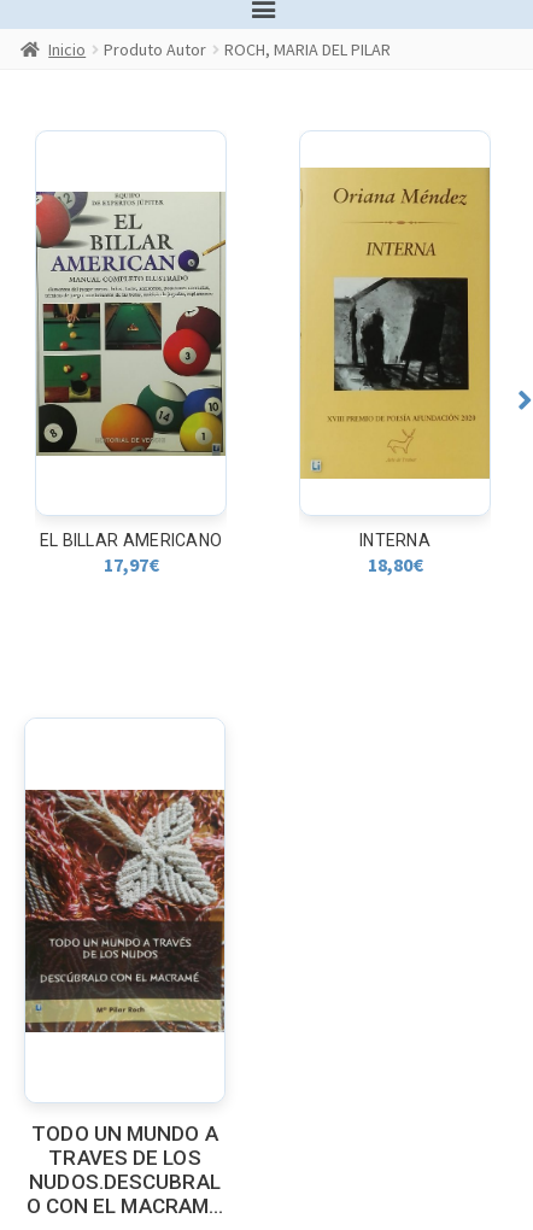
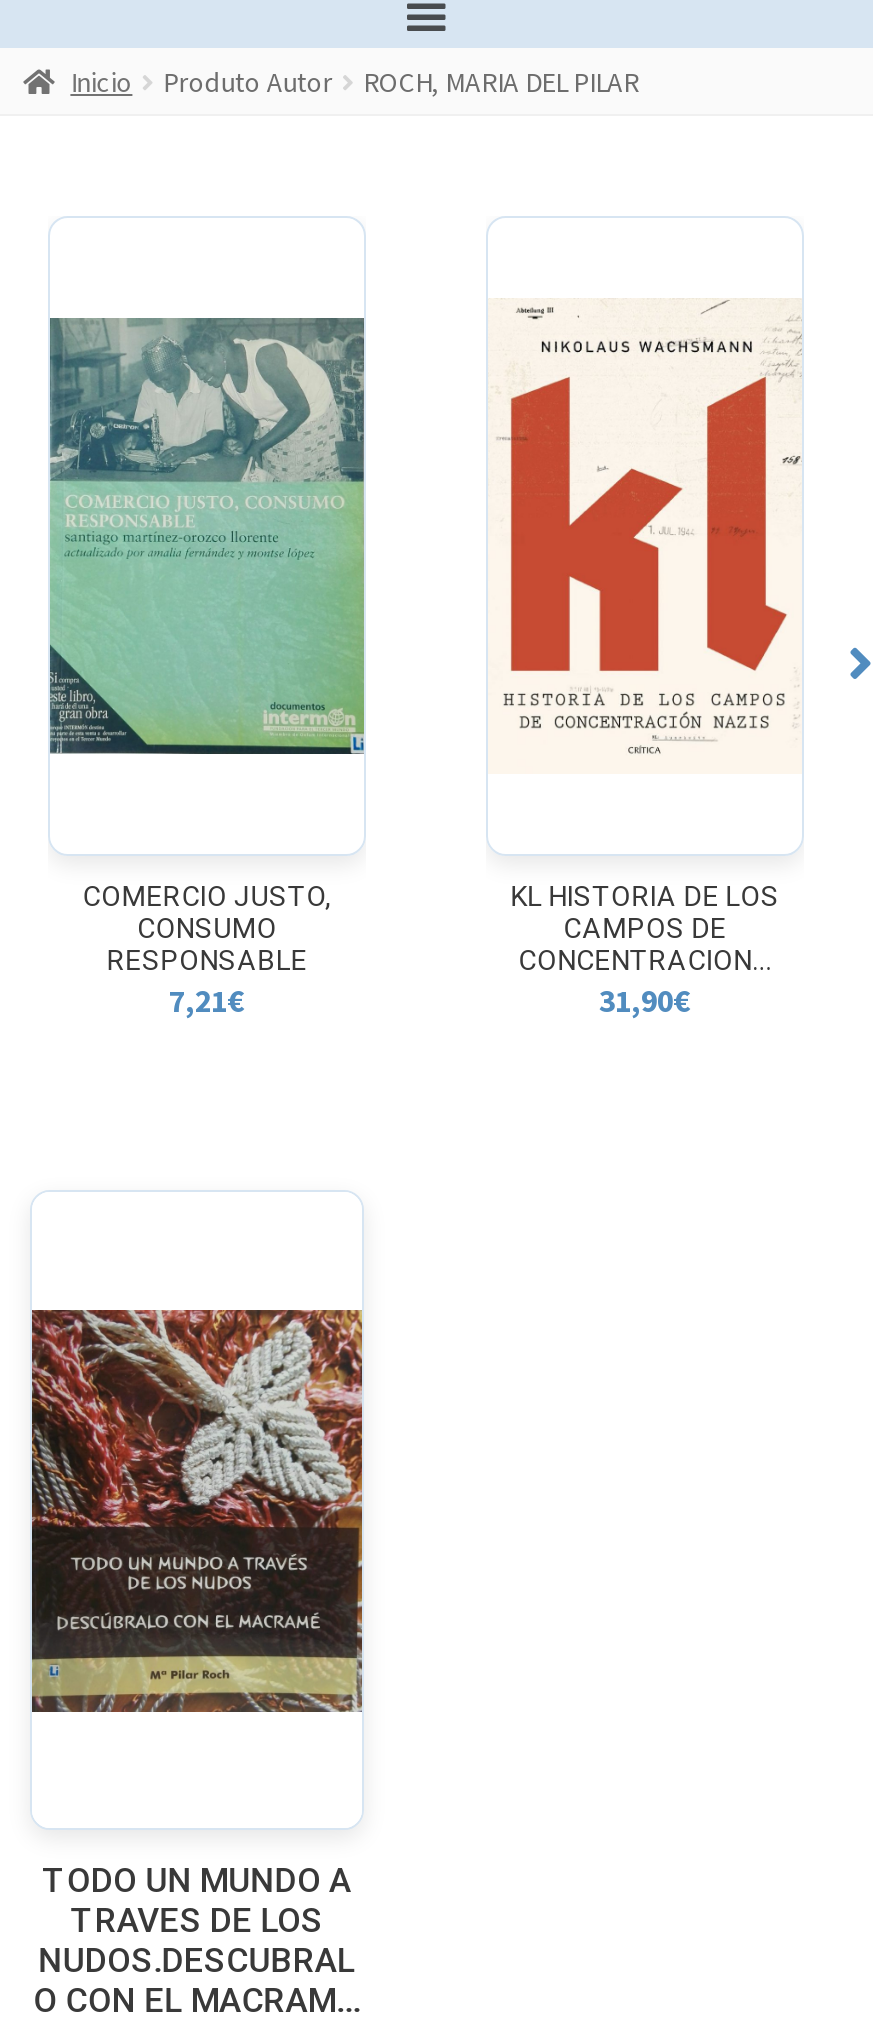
[299,166,491,480] [image] -> [488,278,802,794] [image]
[35,192,225,457] [image] -> [48,318,366,756] [image]
[39,531,222,577] EL BILLAR AMERICANO | 17,97€ -> [82,881,332,1021] COMERCIO JUSTO, | CONSUMO | RESPONSABLE | 7,21€
[359,531,430,577] INTERNA | 18,80€ -> [511,881,779,1021] KL HISTORIA DE LOS | CAMPOS DE | CONCENTRACION... | 31,90€

